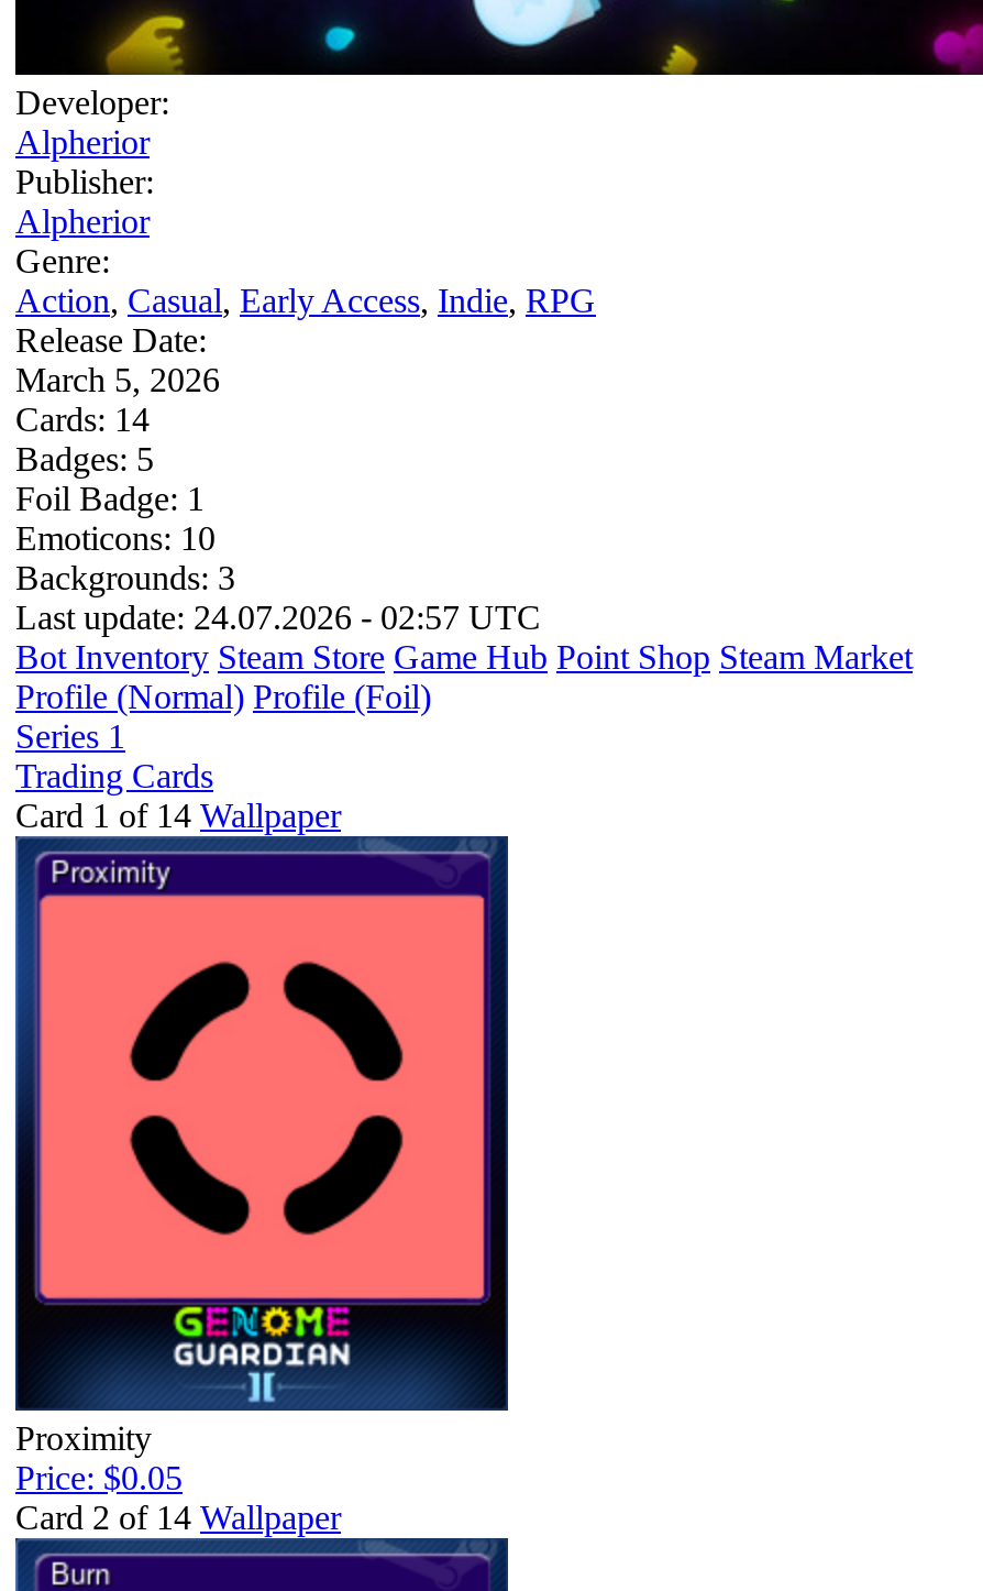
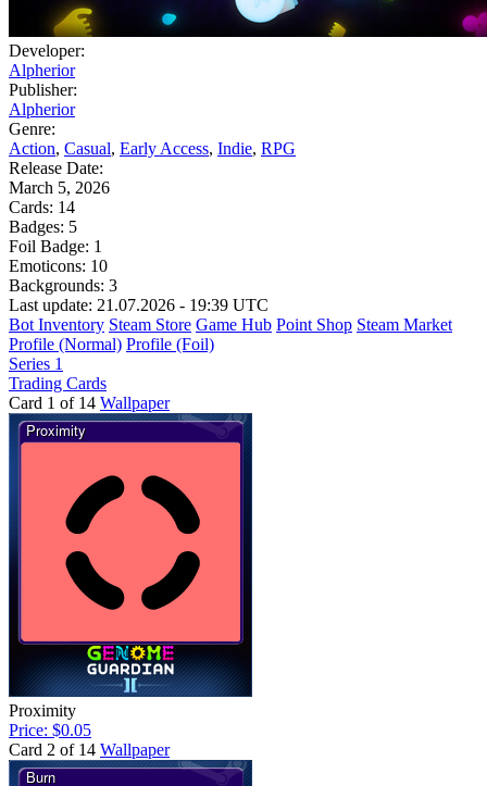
[15,597,541,635] Last update: 24.07.2026 - 02:57 UTC -> [9,295,269,314] Last update: 21.07.2026 - 19:39 UTC

